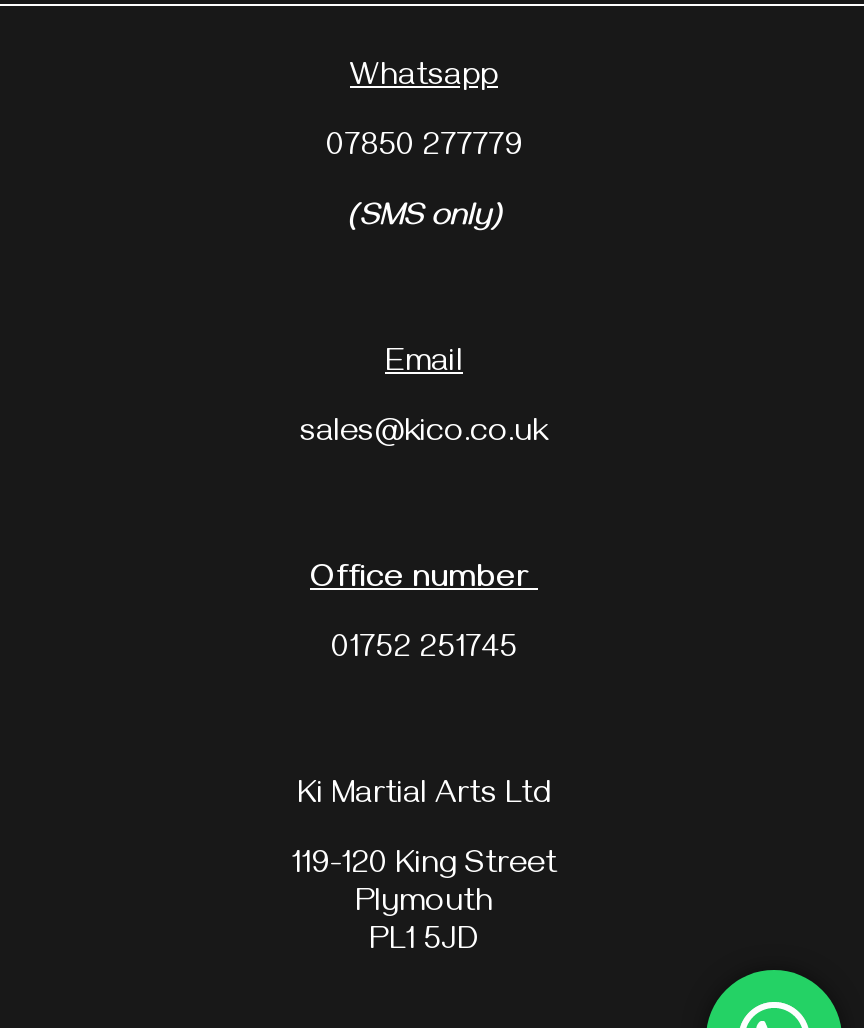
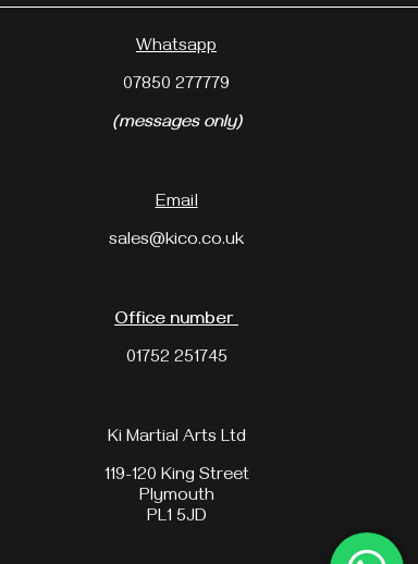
[347,199,501,239] (SMS only) -> [112,113,241,134] (messages only)

